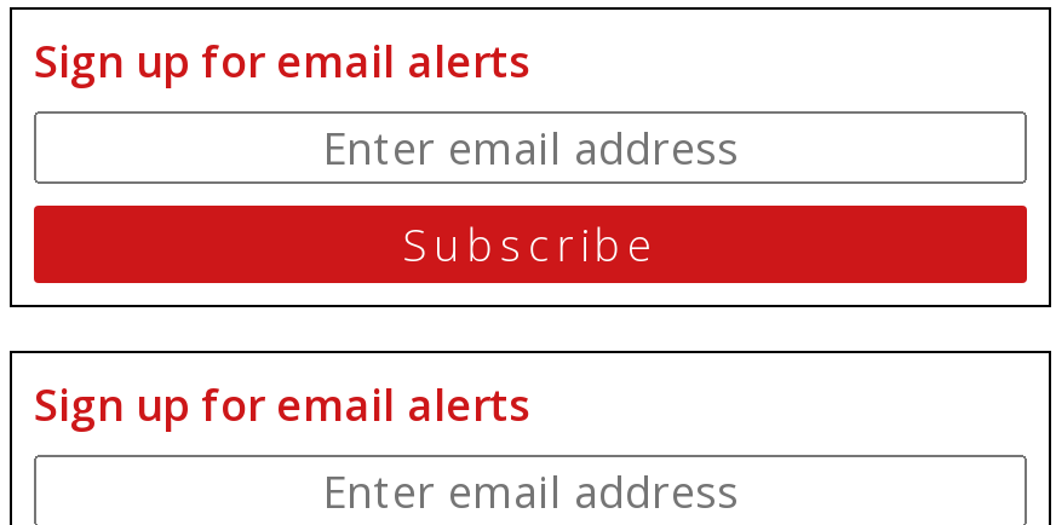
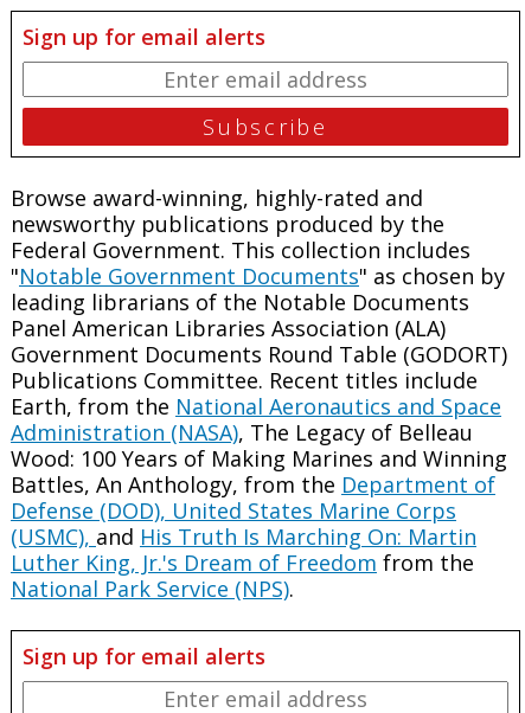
none -> [11,183,507,602] Browse award-winning, highly-rated and | newsworthy publications produced by the | Federal Government. This collection includes | "Notable Government Documents" as chosen by | leading librarians of the Notable Documents | Panel American Libraries Association (ALA) | Government Documents Round Table (GODORT) | Publications Committee. Recent titles include | Earth, from the National Aeronautics and Space | Administration (NASA), The Legacy of Belleau | Wood: 100 Years of Making Marines and Winning | Battles, An Anthology, from the Department of | Defense (DOD), United States Marine Corps | (USMC),andHis Truth Is Marching On: Martin | Luther King, Jr.'s Dream of Freedomfrom the | National Park Service (NPS).

